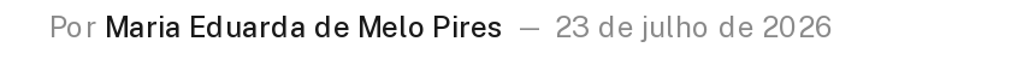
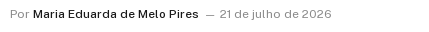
[49,11,834,45] Por Maria Eduarda de Melo Pires 23 de julho de 2026 -> [10,7,332,21] Por Maria Eduarda de Melo Pires 21 de julho de 2026

